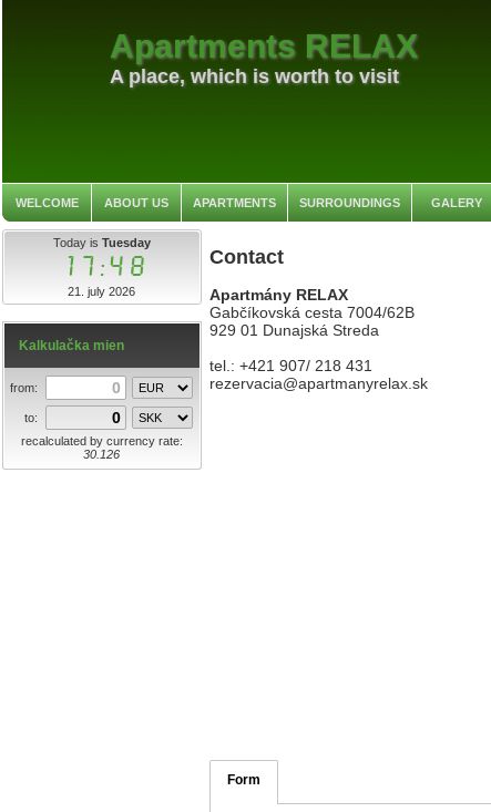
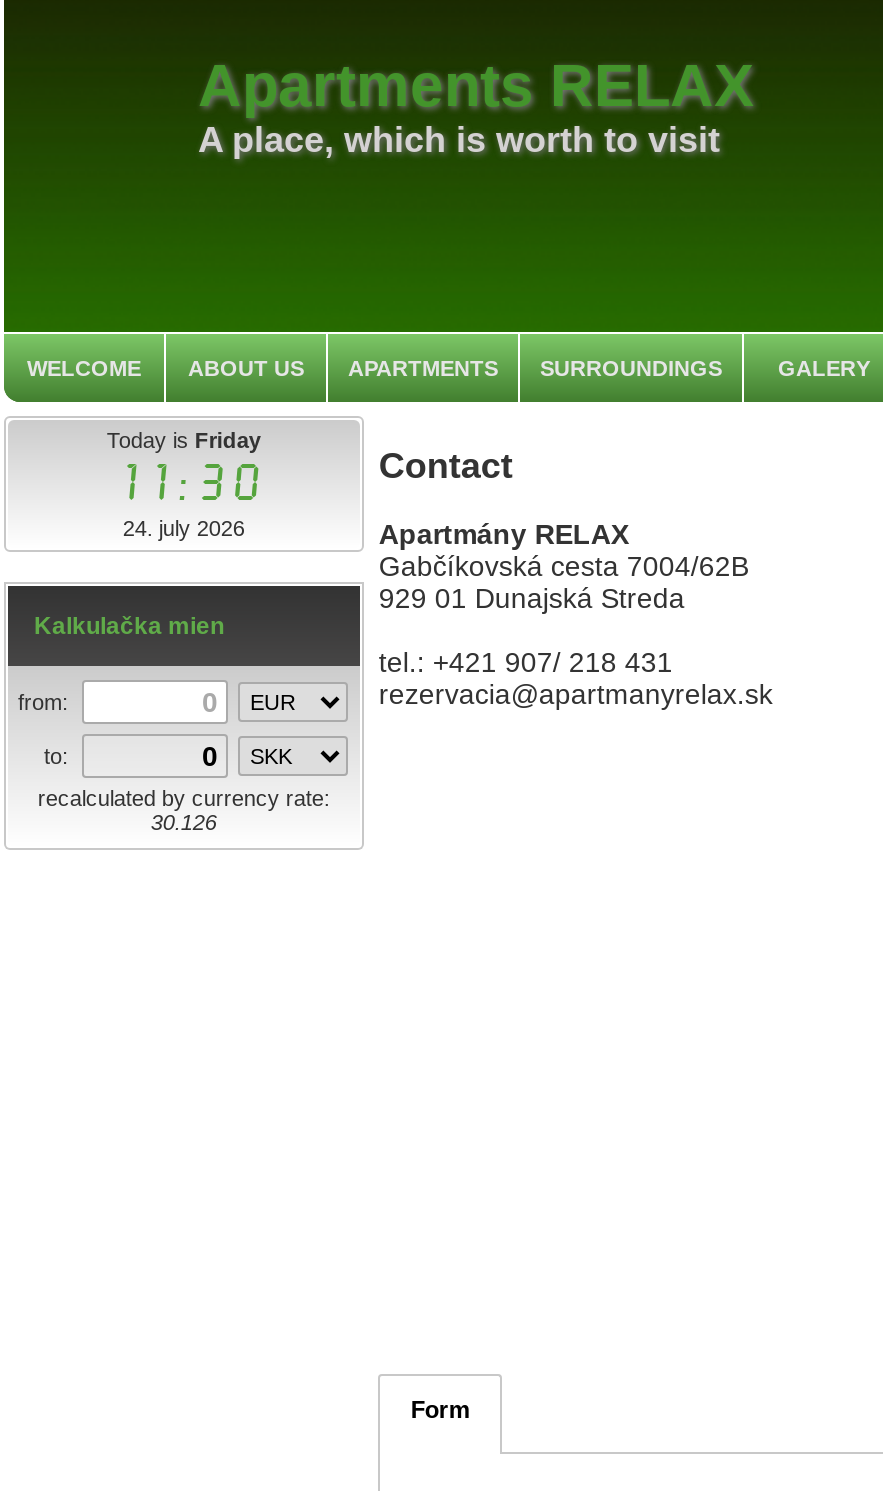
[53,236,151,249] Today is Tuesday -> [107,428,261,452] Today is Friday
[58,249,146,285] 17:48 -> [108,452,260,516] 11:30
[68,285,136,298] 21. july 2026 -> [123,516,245,540] 24. july 2026

